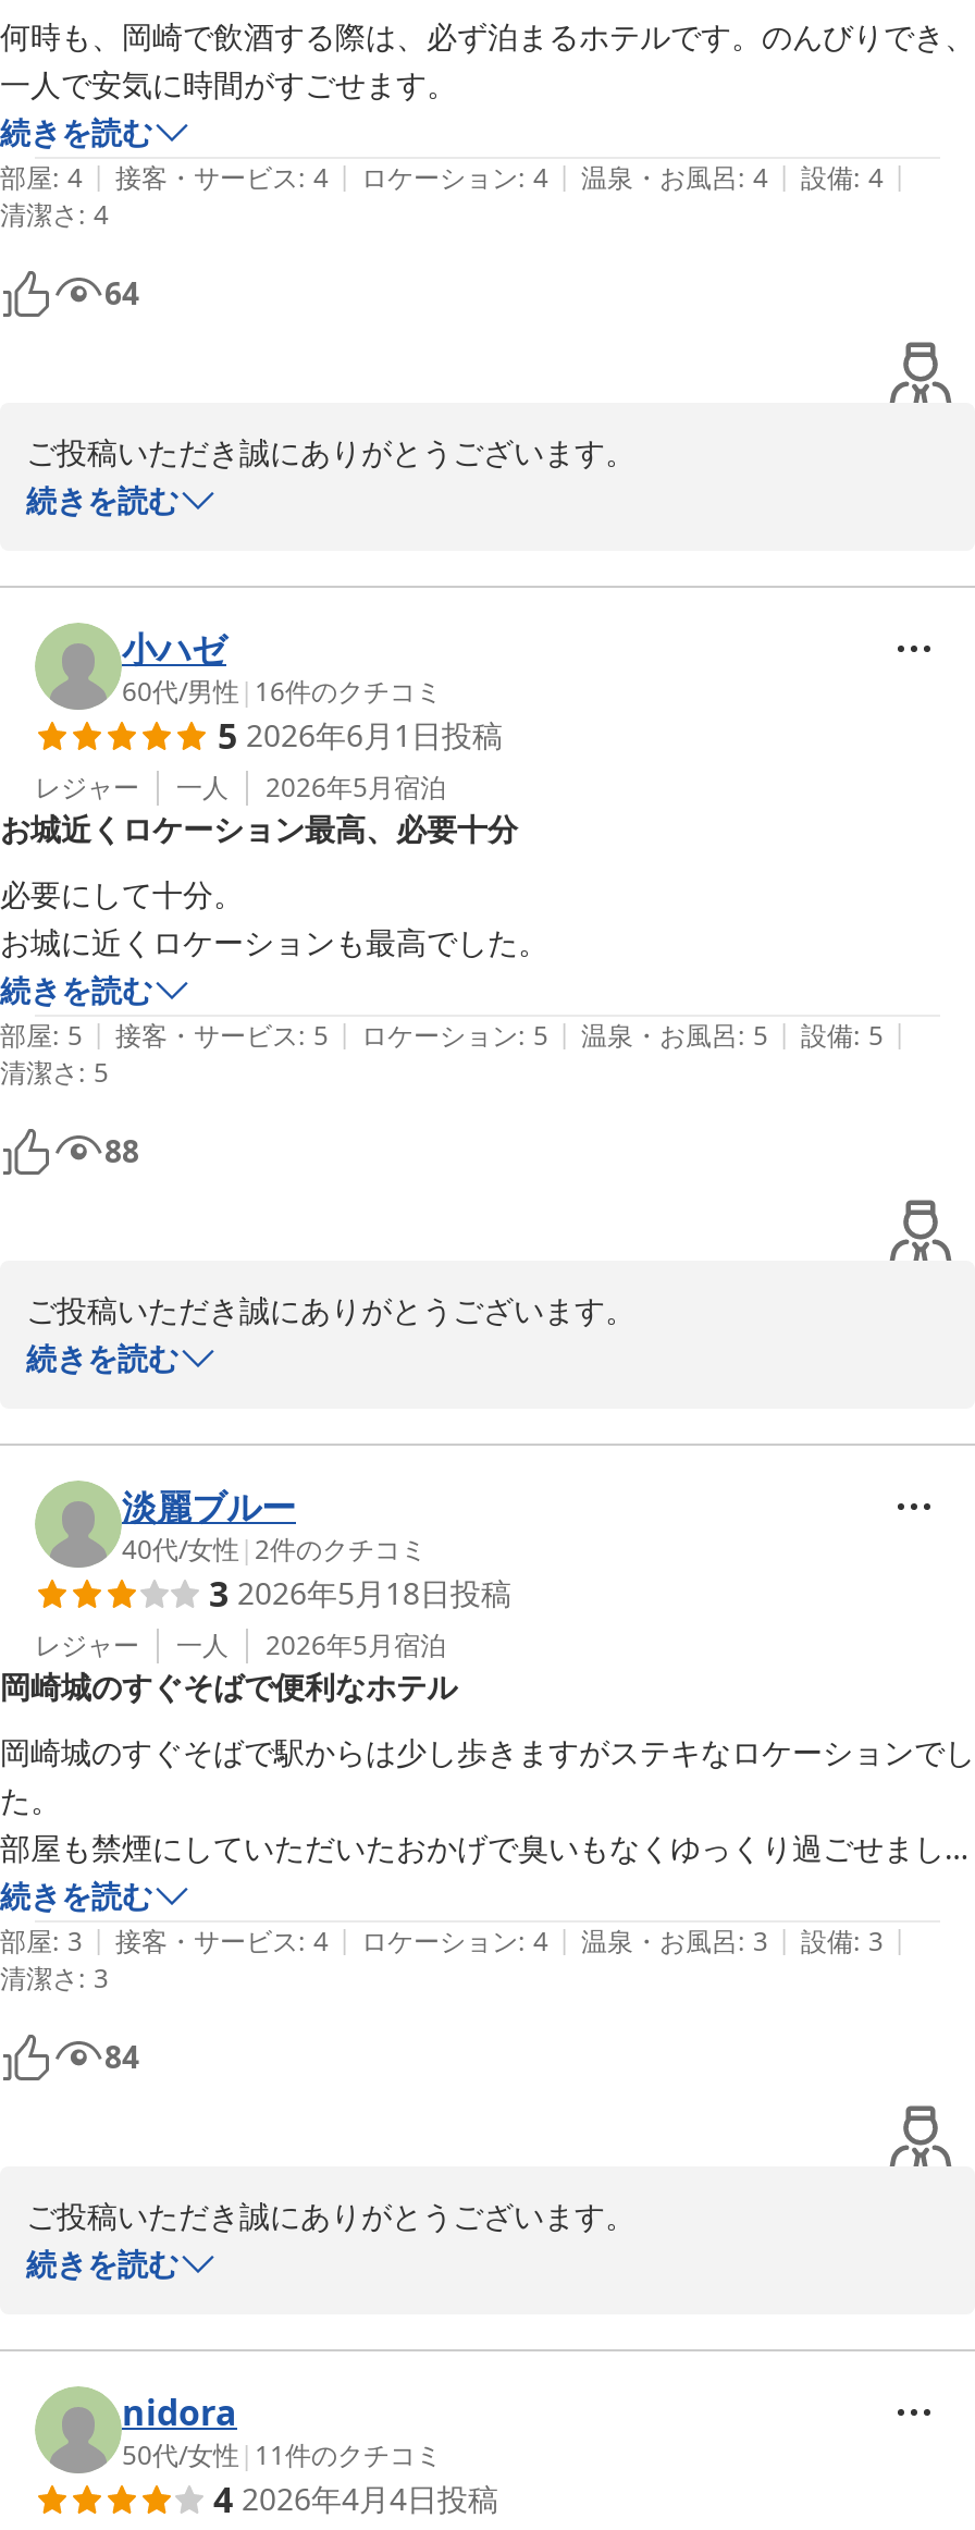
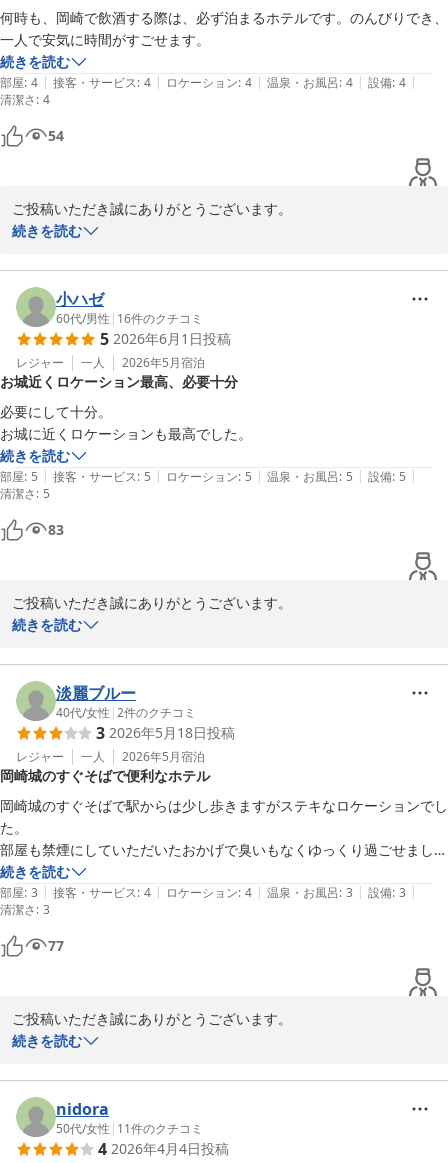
[104,272,139,314] 64 -> [48,126,64,145] 54
[104,1130,139,1171] 88 -> [48,520,64,539] 83
[104,2036,139,2077] 84 -> [48,936,64,955] 77

